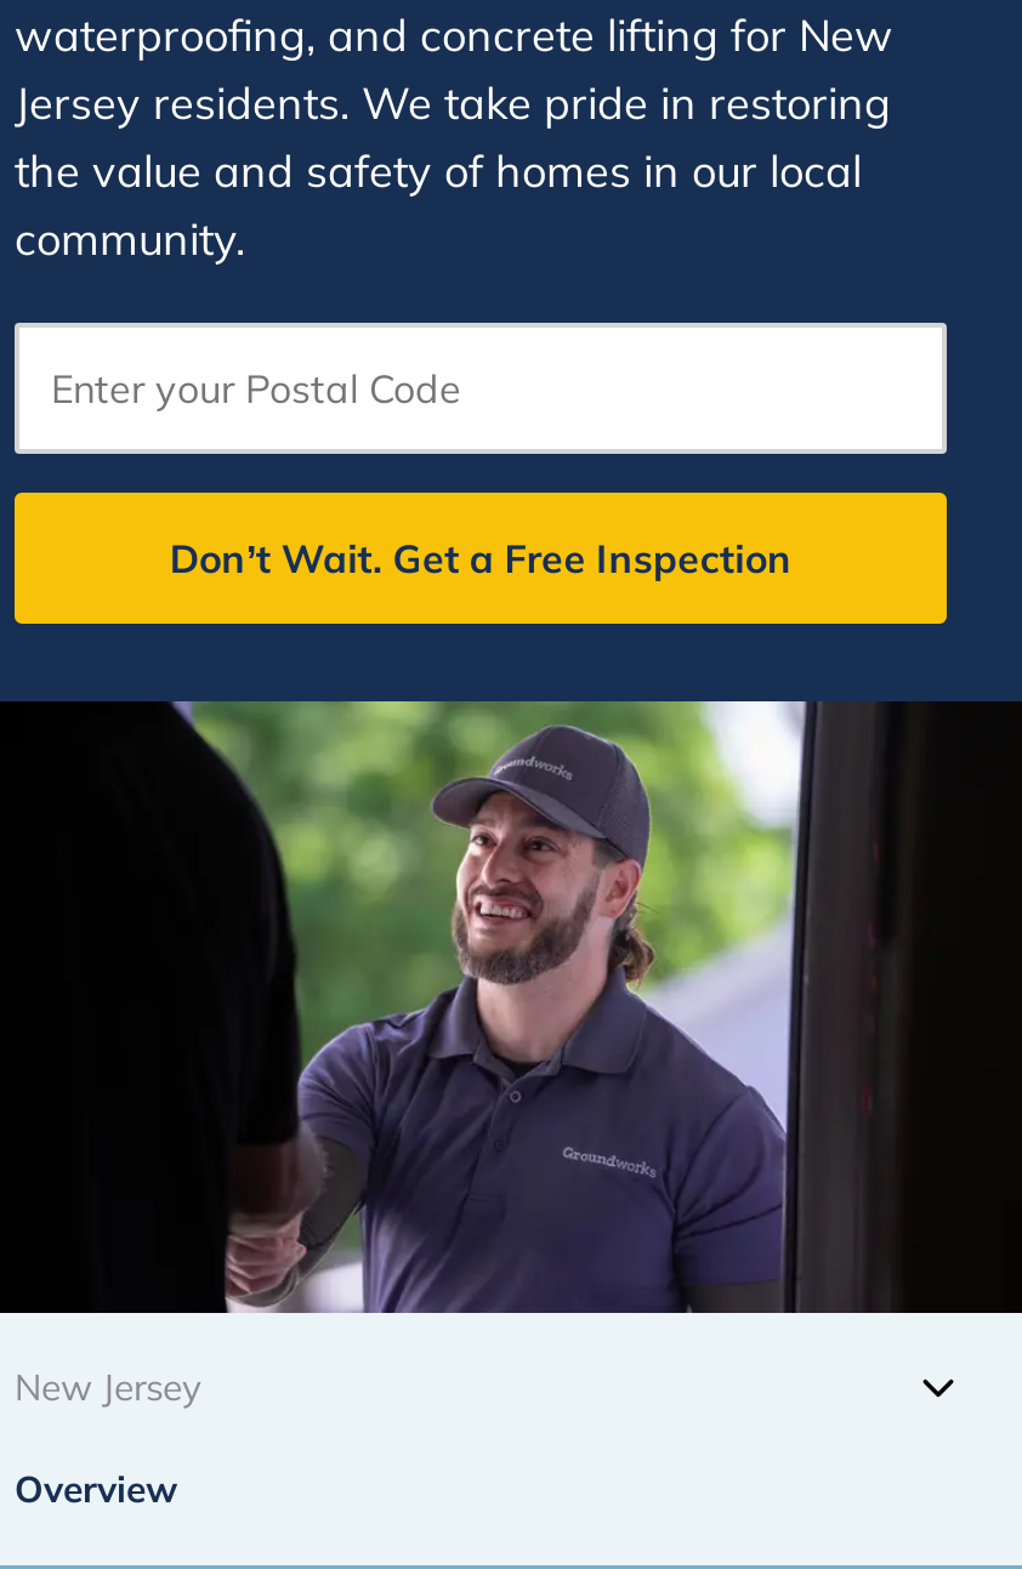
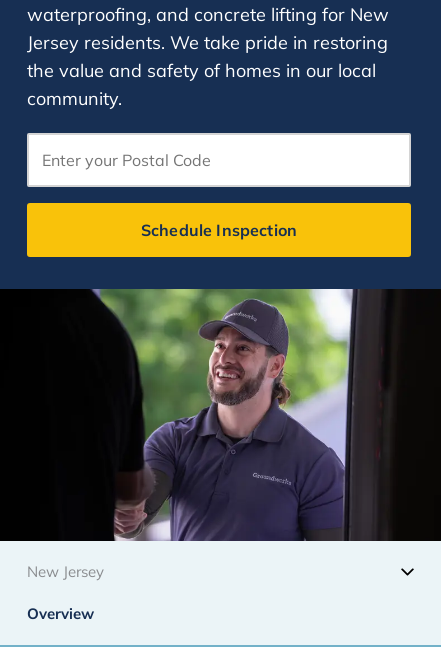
[170,534,792,582] Don’t Wait. Get a Free Inspection -> [141,220,297,240] Schedule Inspection

